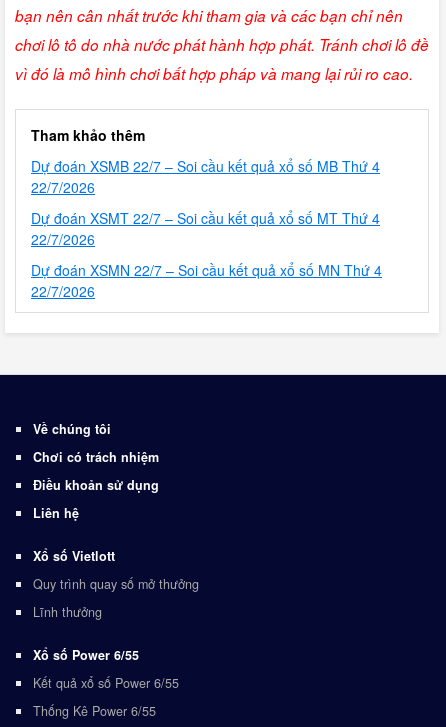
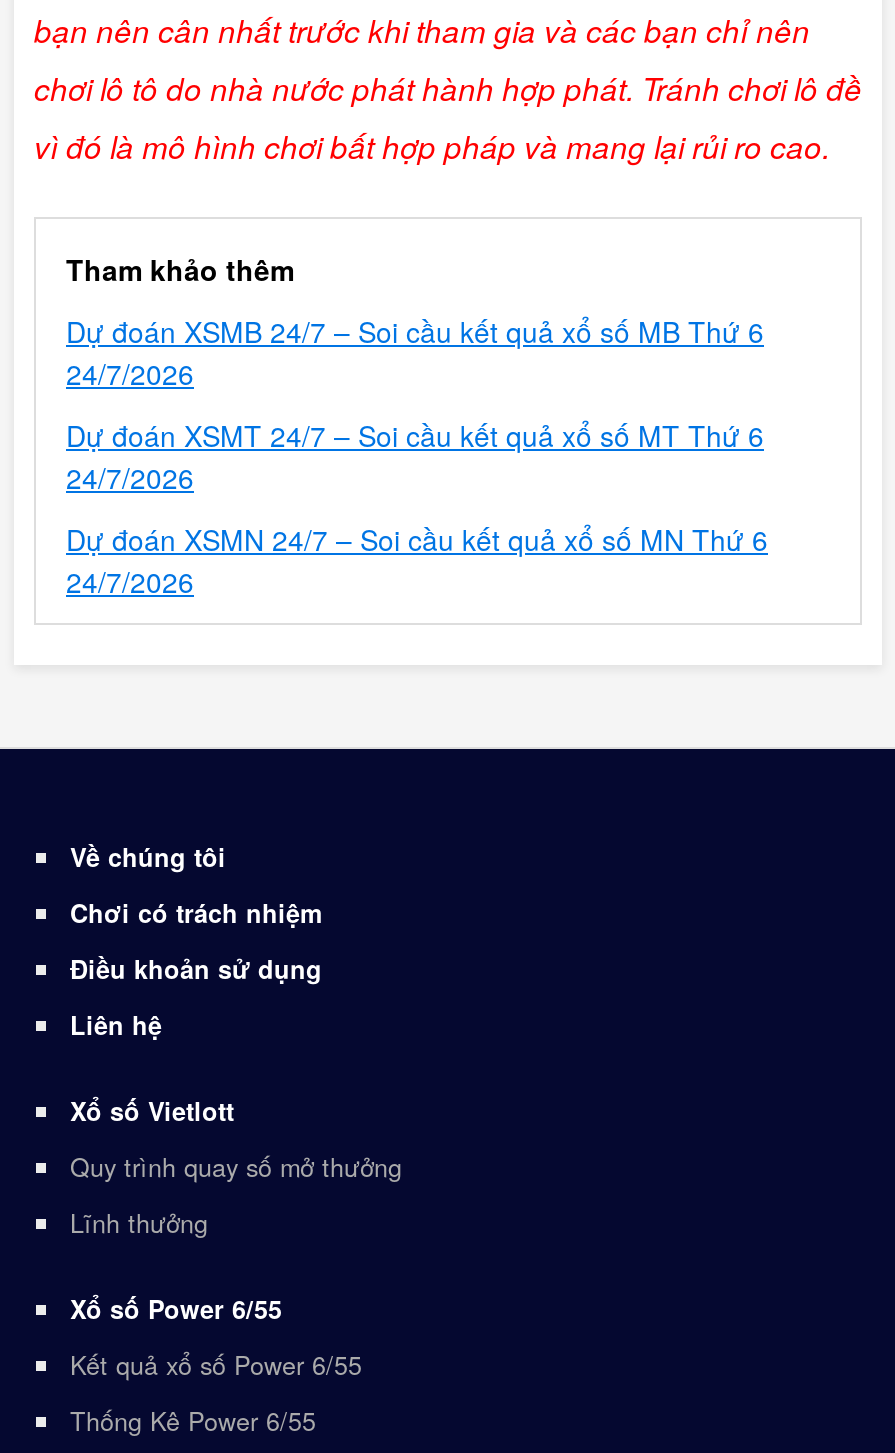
[31,156,380,176] Dự đoán XSMB 22/7 – Soi cầu kết quả xổ số MB Thứ 4 -> [66,311,764,351] Dự đoán XSMB 24/7 – Soi cầu kết quả xổ số MB Thứ 6
[31,177,95,197] 22/7/2026 -> [66,353,194,393] 24/7/2026
[31,208,380,228] Dự đoán XSMT 22/7 – Soi cầu kết quả xổ số MT Thứ 4 -> [66,415,764,455] Dự đoán XSMT 24/7 – Soi cầu kết quả xổ số MT Thứ 6
[31,229,95,249] 22/7/2026 -> [66,457,194,497] 24/7/2026
[31,260,382,280] Dự đoán XSMN 22/7 – Soi cầu kết quả xổ số MN Thứ 4 -> [66,519,768,559] Dự đoán XSMN 24/7 – Soi cầu kết quả xổ số MN Thứ 6
[31,281,95,301] 22/7/2026 -> [66,561,194,601] 24/7/2026

